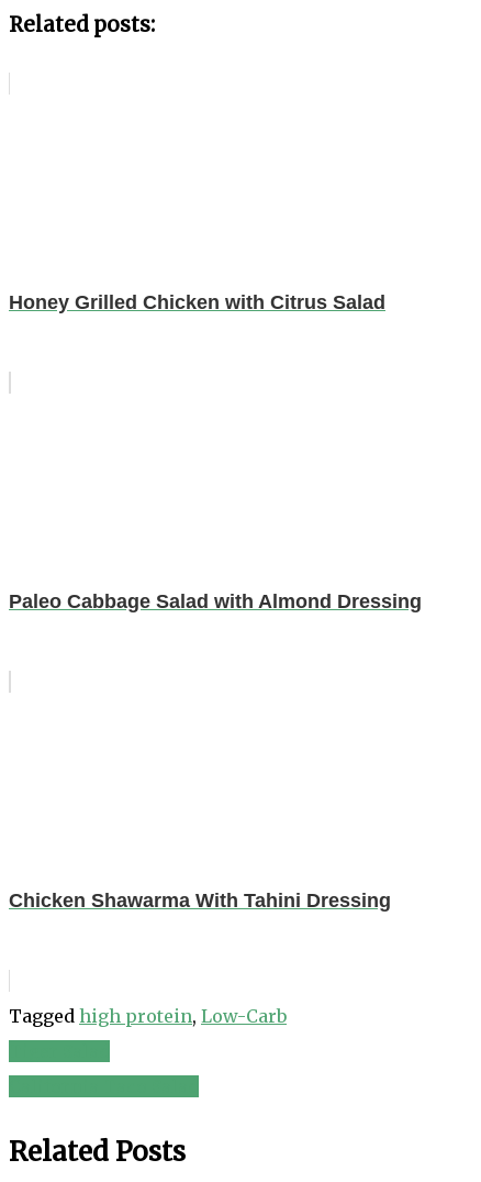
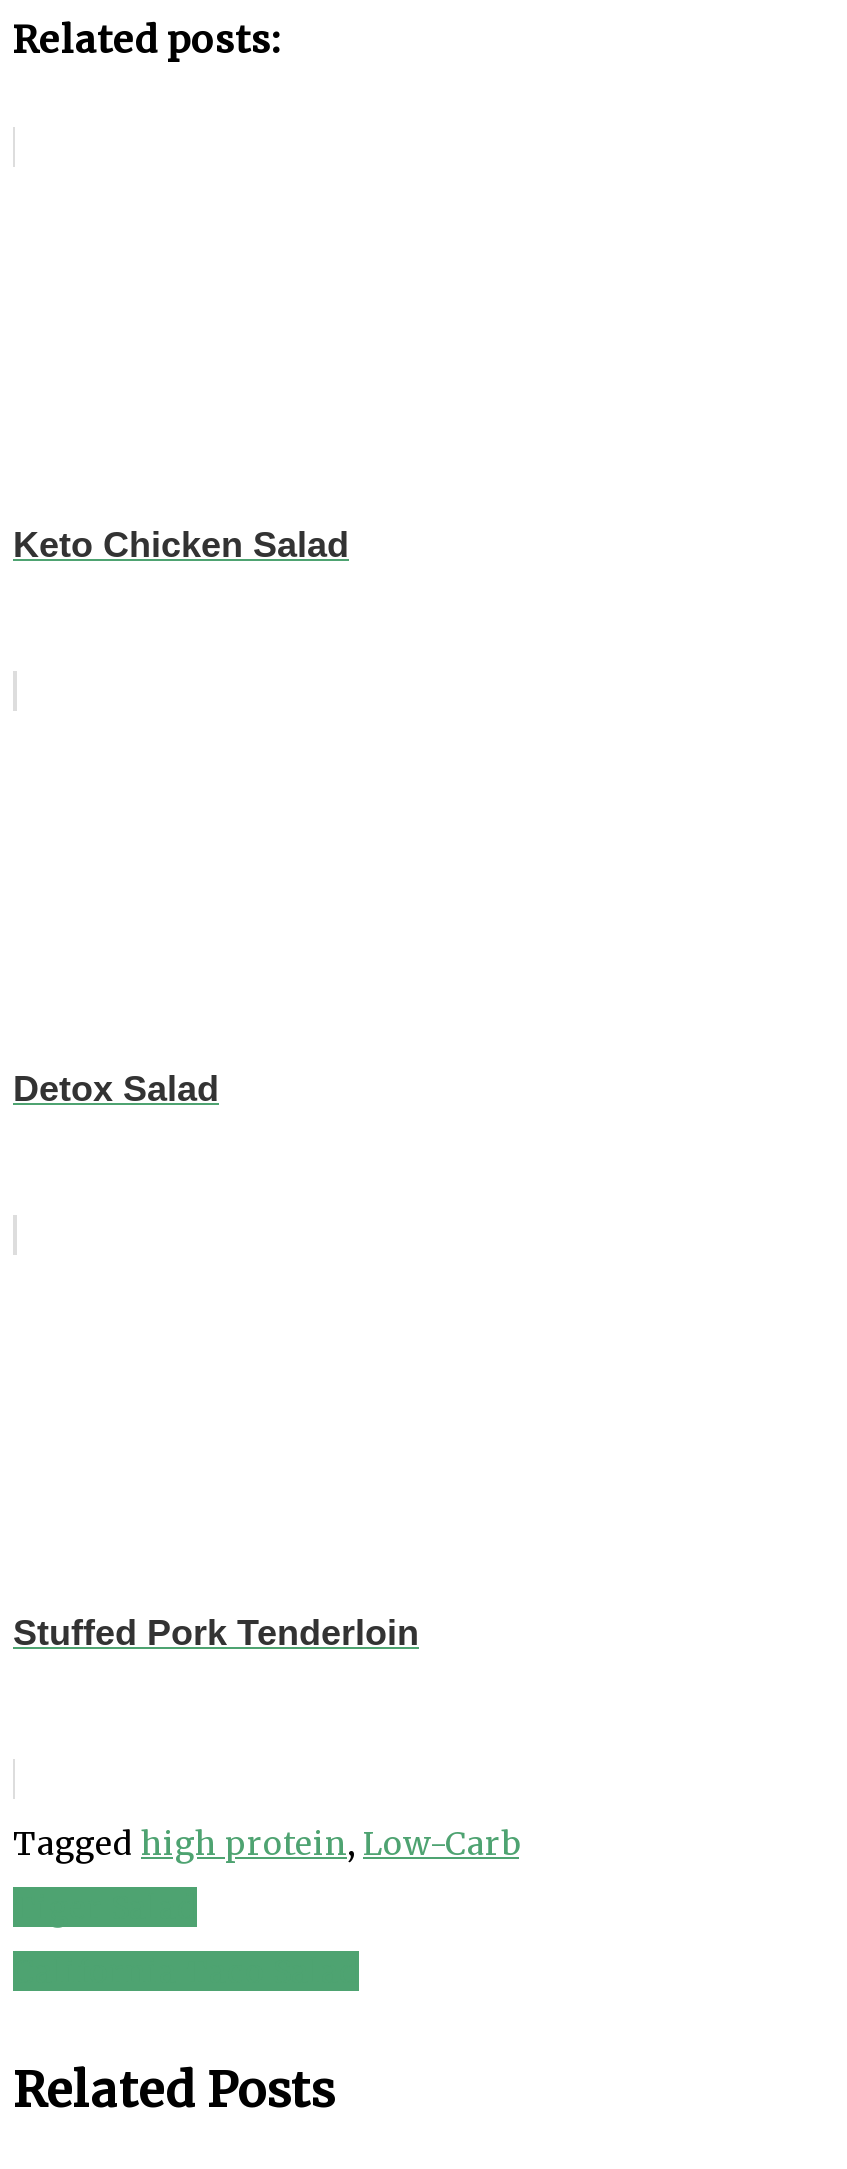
[9,291,385,313] Honey Grilled Chicken with Citrus Salad -> [13,525,349,565] Keto Chicken Salad
[9,590,422,612] Paleo Cabbage Salad with Almond Dressing -> [13,1069,219,1109] Detox Salad
[9,889,391,911] Chicken Shawarma With Tahini Dressing -> [13,1613,419,1653] Stuffed Pork Tenderloin

